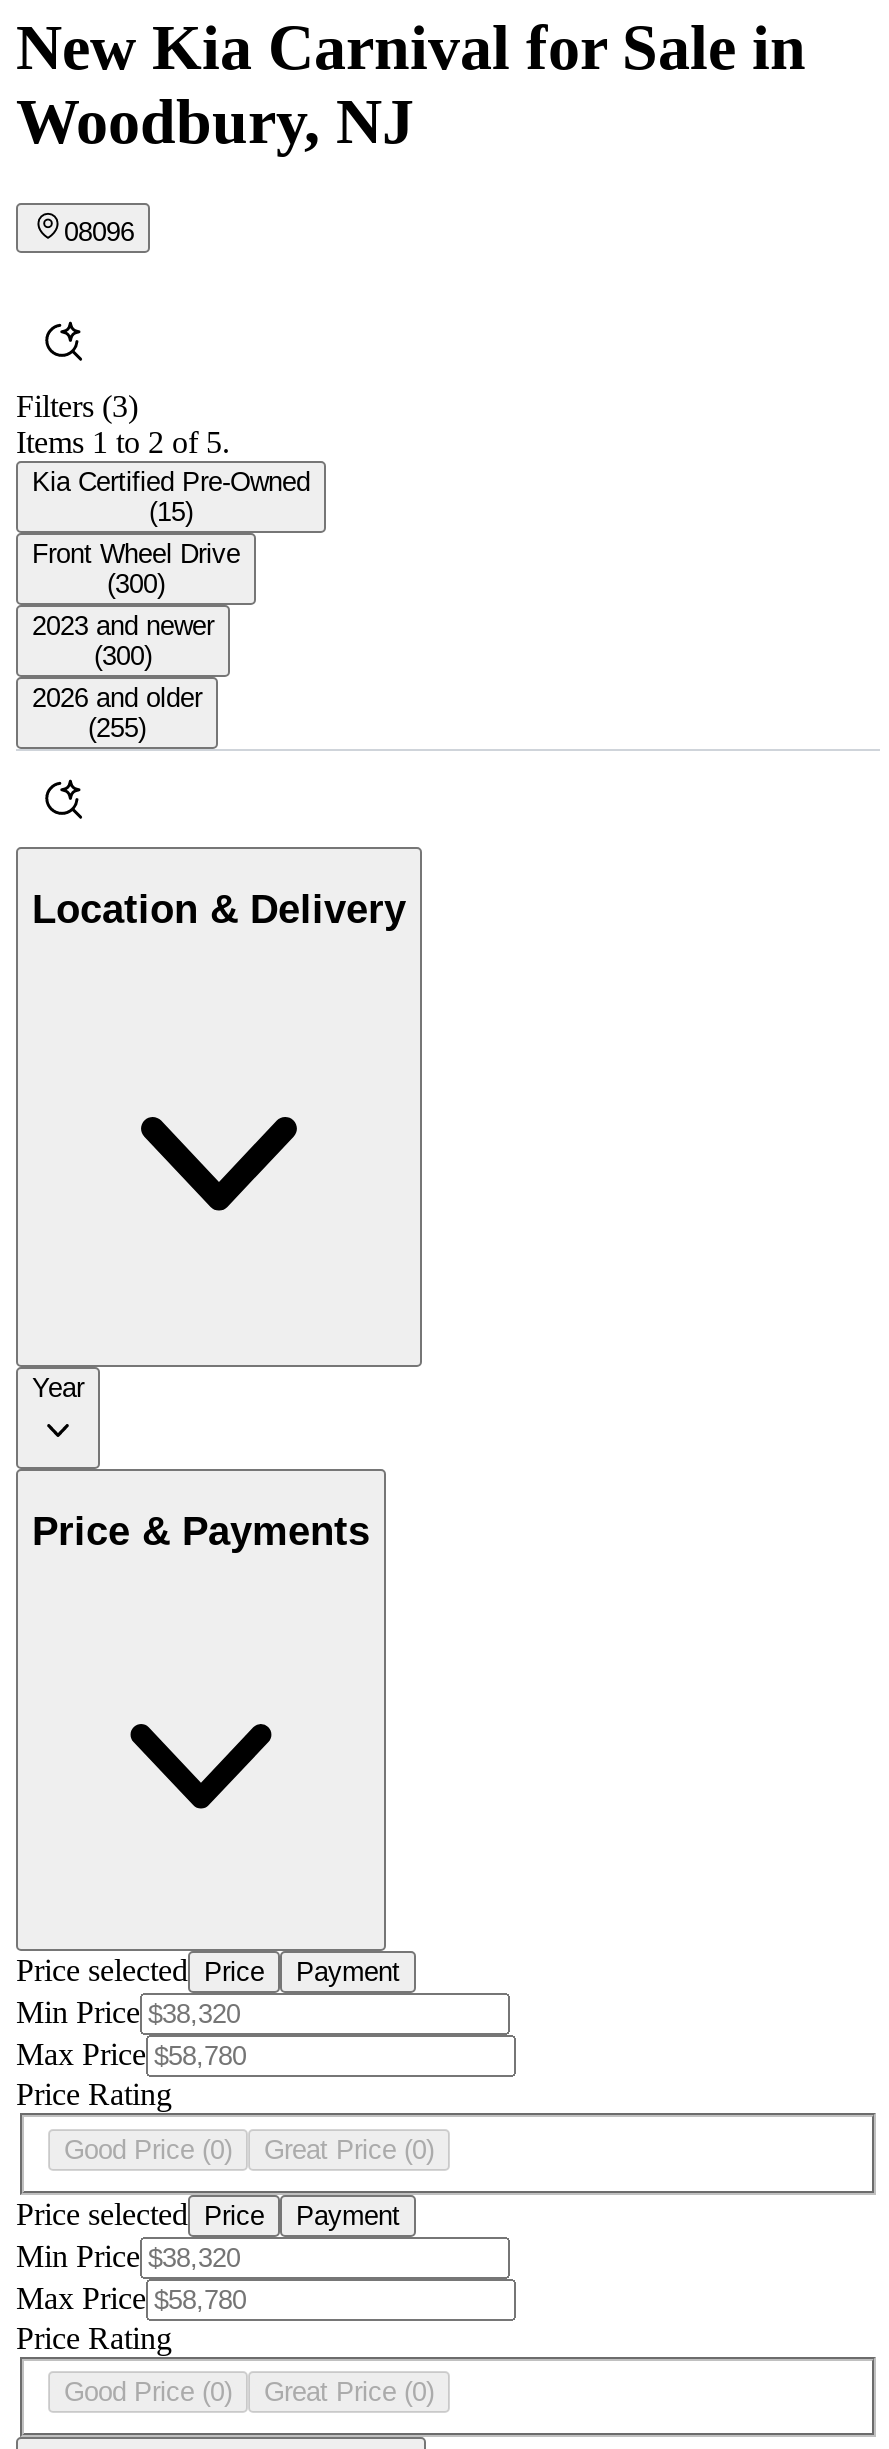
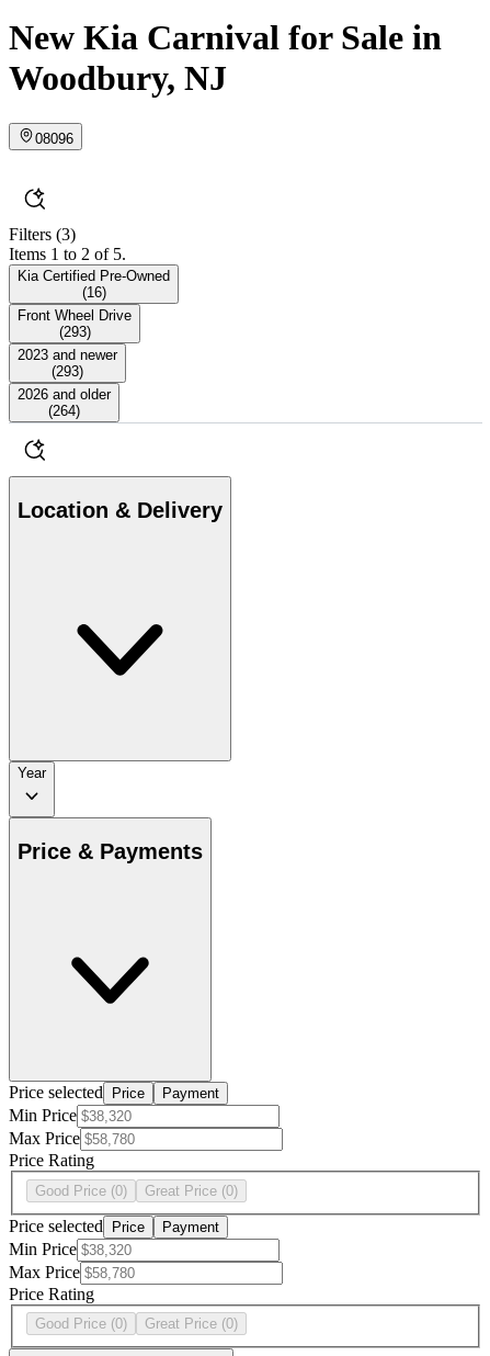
[149,497,193,527] (15) -> [82,284,106,300] (16)
[107,569,165,599] (300) -> [59,324,90,340] (293)
[94,641,152,671] (300) -> [52,363,83,379] (293)
[88,713,146,743] (255) -> [48,403,80,419] (264)

